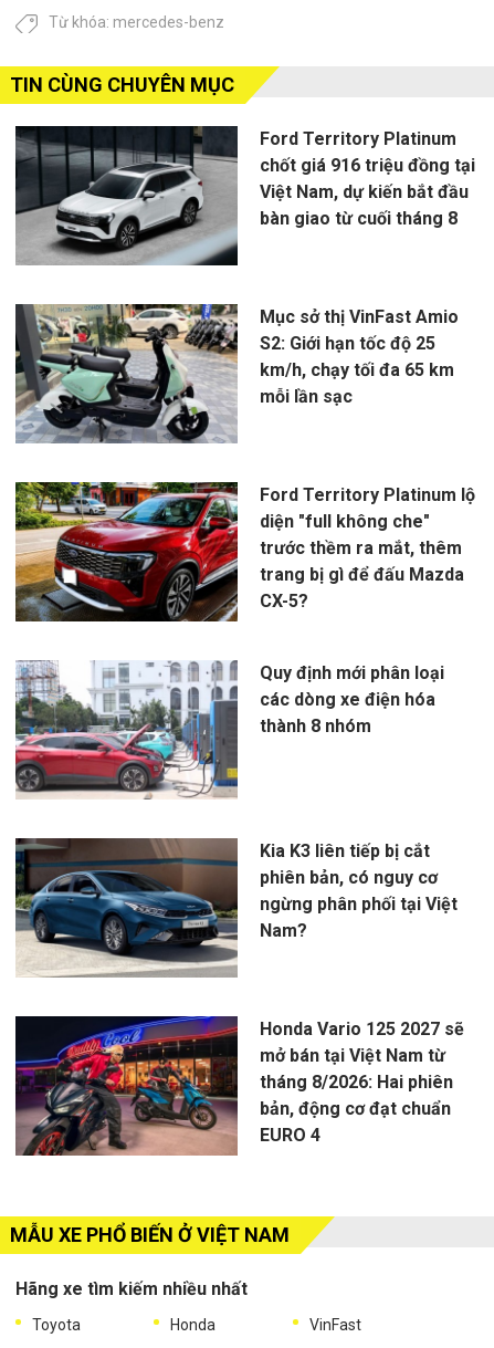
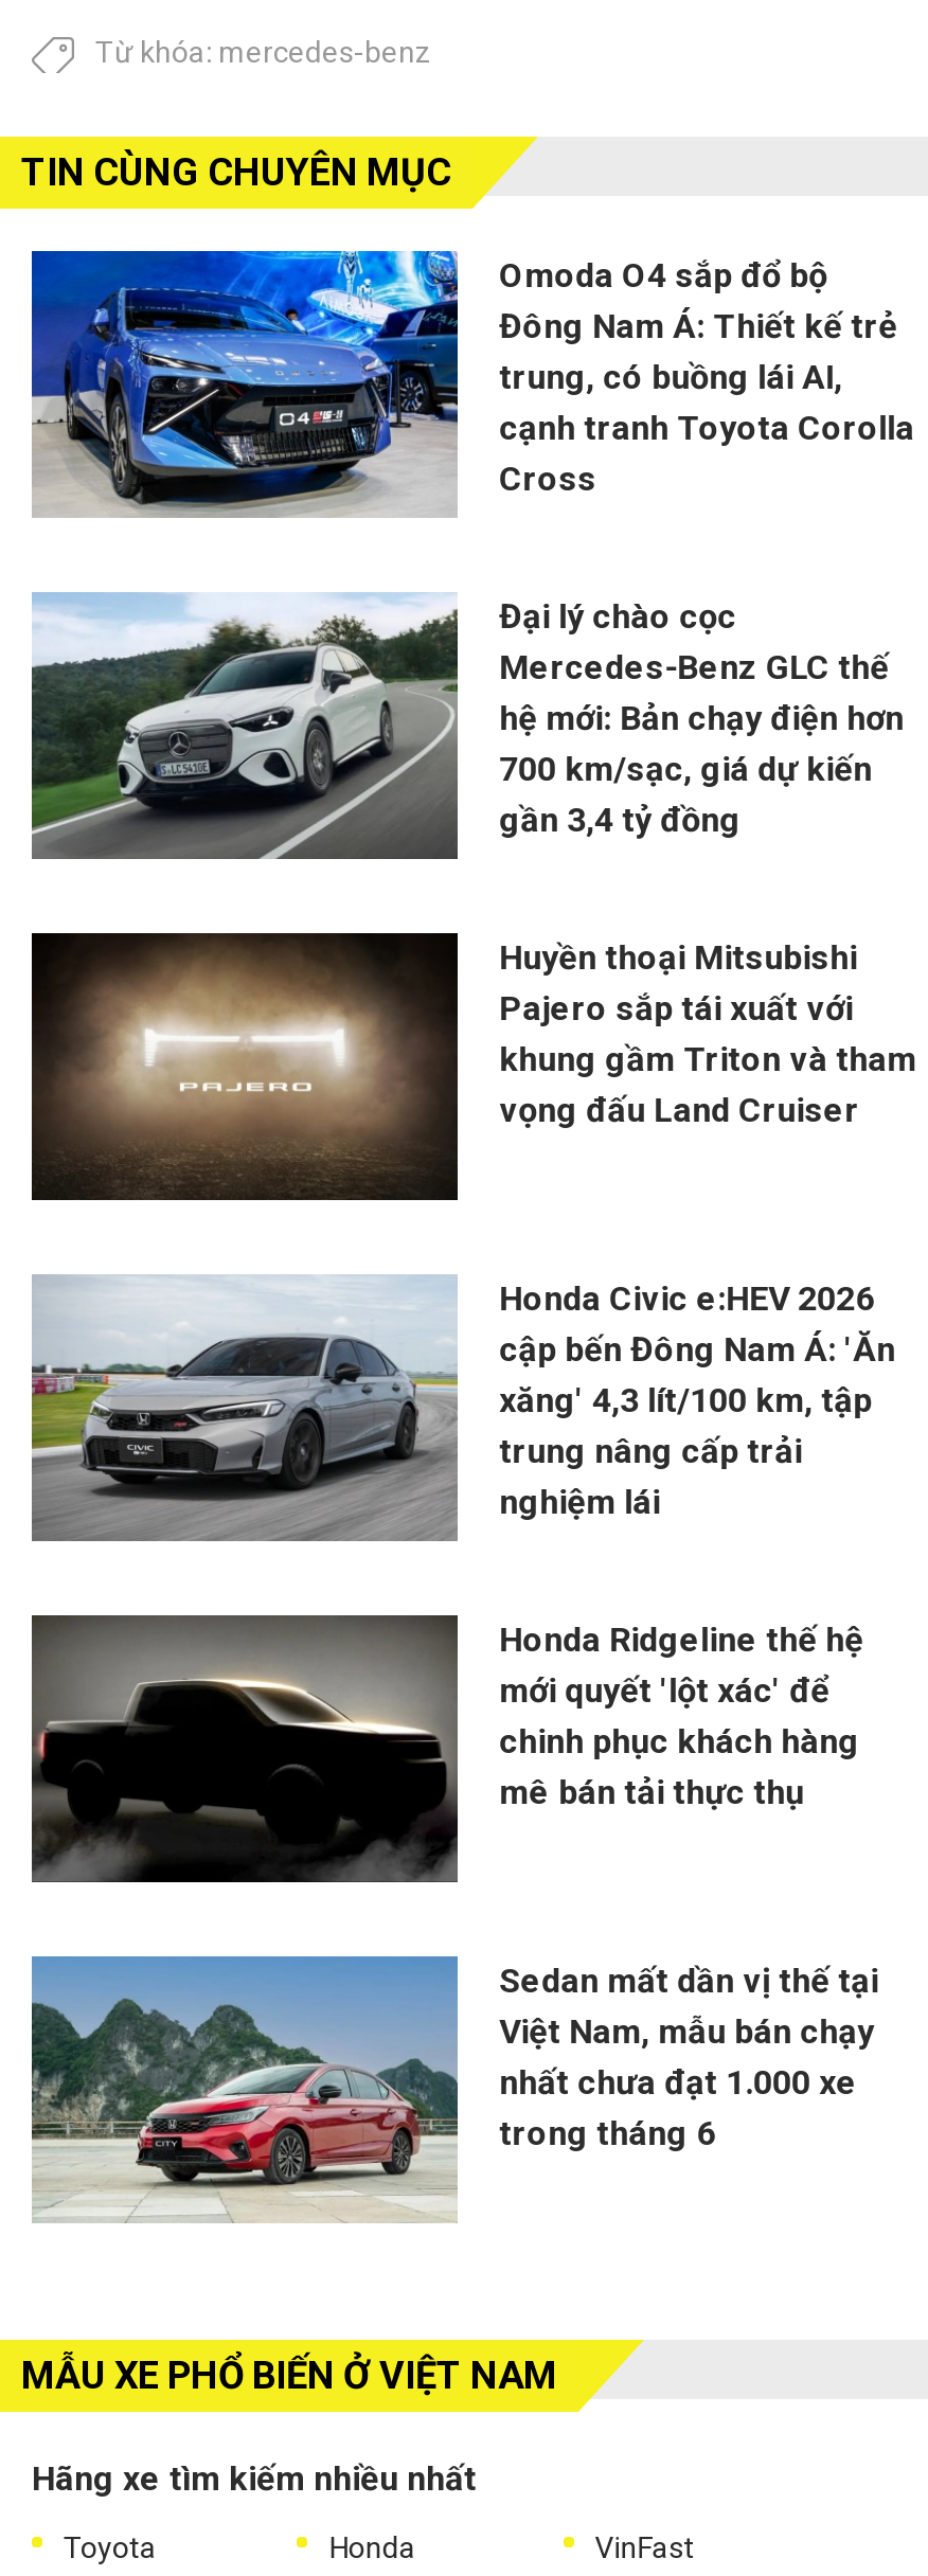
[14,125,475,267] [image] | Ford Territory Platinum | chốt giá 916 triệu đồng tại | Việt Nam, dự kiến bắt đầu | bàn giao từ cuối tháng 8 -> [30,249,914,518] [image] | Omoda O4 sắp đổ bộ | Đông Nam Á: Thiết kế trẻ | trung, có buồng lái AI, | cạnh tranh Toyota Corolla | Cross
[14,303,458,443] [image] | Mục sở thị VinFast Amio | S2: Giới hạn tốc độ 25 | km/h, chạy tối đa 65 km | mỗi lần sạc -> [32,592,904,859] [image] | Đại lý chào cọc | Mercedes-Benz GLC thế | hệ mới: Bản chạy điện hơn | 700 km/sạc, giá dự kiến | gần 3,4 tỷ đồng
[14,481,475,623] [image] | Ford Territory Platinum lộ | diện "full không che" | trước thềm ra mắt, thêm | trang bị gì để đấu Mazda | CX-5? -> [30,931,917,1202] [image] | Huyền thoại Mitsubishi | Pajero sắp tái xuất với | khung gầm Triton và tham | vọng đấu Land Cruiser
[15,660,444,800] [image] | Quy định mới phân loại | các dòng xe điện hóa | thành 8 nhóm -> [30,1274,895,1543] [image] | Honda Civic e:HEV 2026 | cập bến Đông Nam Á: 'Ăn | xăng' 4,3 lít/100 km, tập | trung nâng cấp trải | nghiệm lái
[15,838,457,978] [image] | Kia K3 liên tiếp bị cắt | phiên bản, có nguy cơ | ngừng phân phối tại Việt | Nam? -> [30,1615,864,1884] [image] | Honda Ridgeline thế hệ | mới quyết 'lột xác' để | chinh phục khách hàng | mê bán tải thực thụ
[14,1015,464,1157] [image] | Honda Vario 125 2027 sẽ | mở bán tại Việt Nam từ | tháng 8/2026: Hai phiên | bản, động cơ đạt chuẩn | EURO 4 -> [30,1954,878,2223] [image] | Sedan mất dần vị thế tại | Việt Nam, mẫu bán chạy | nhất chưa đạt 1.000 xe | trong tháng 6

